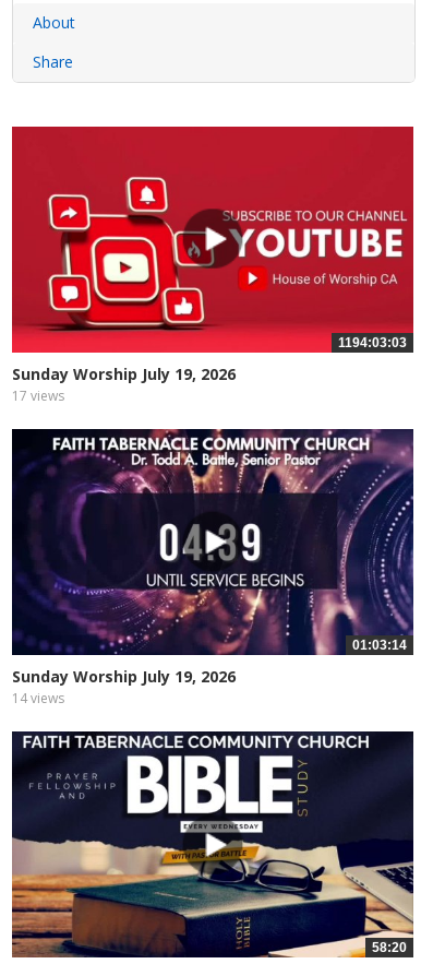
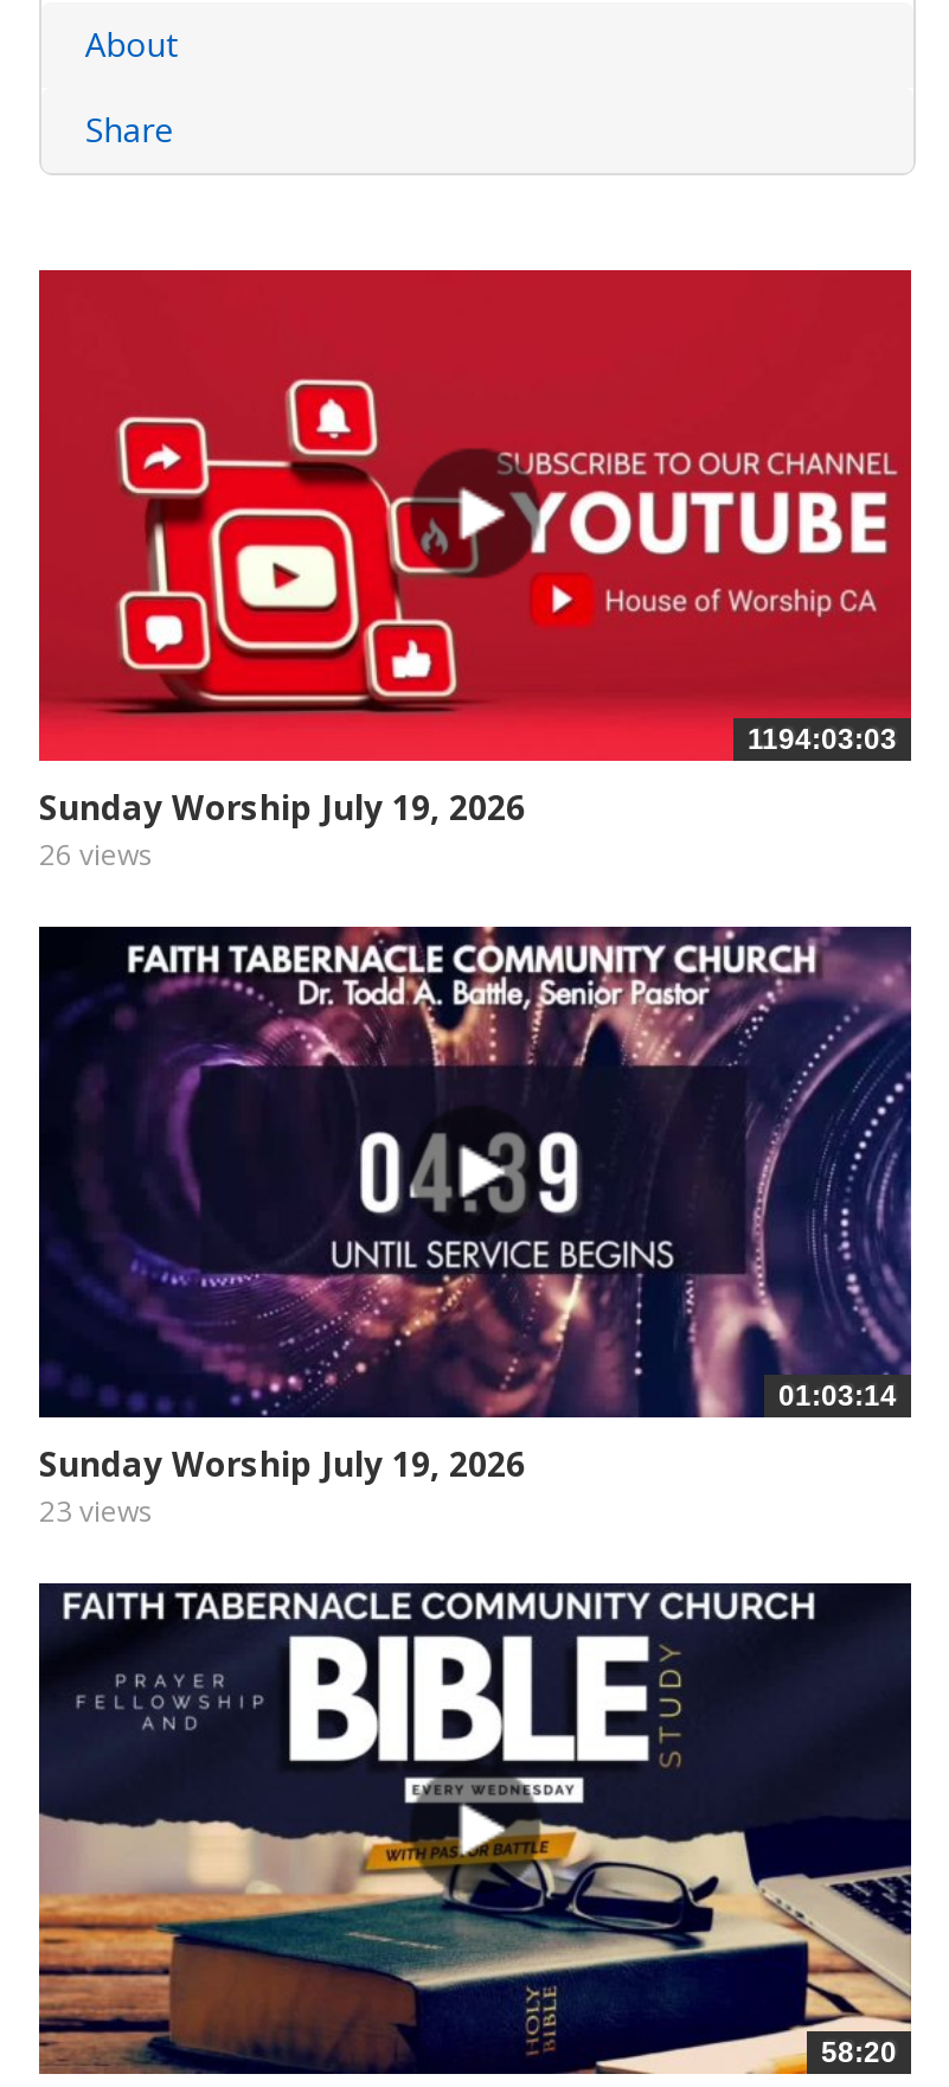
[12,387,64,405] 17 views -> [39,835,153,875] 26 views
[12,689,64,708] 14 views -> [39,1492,153,1532] 23 views

